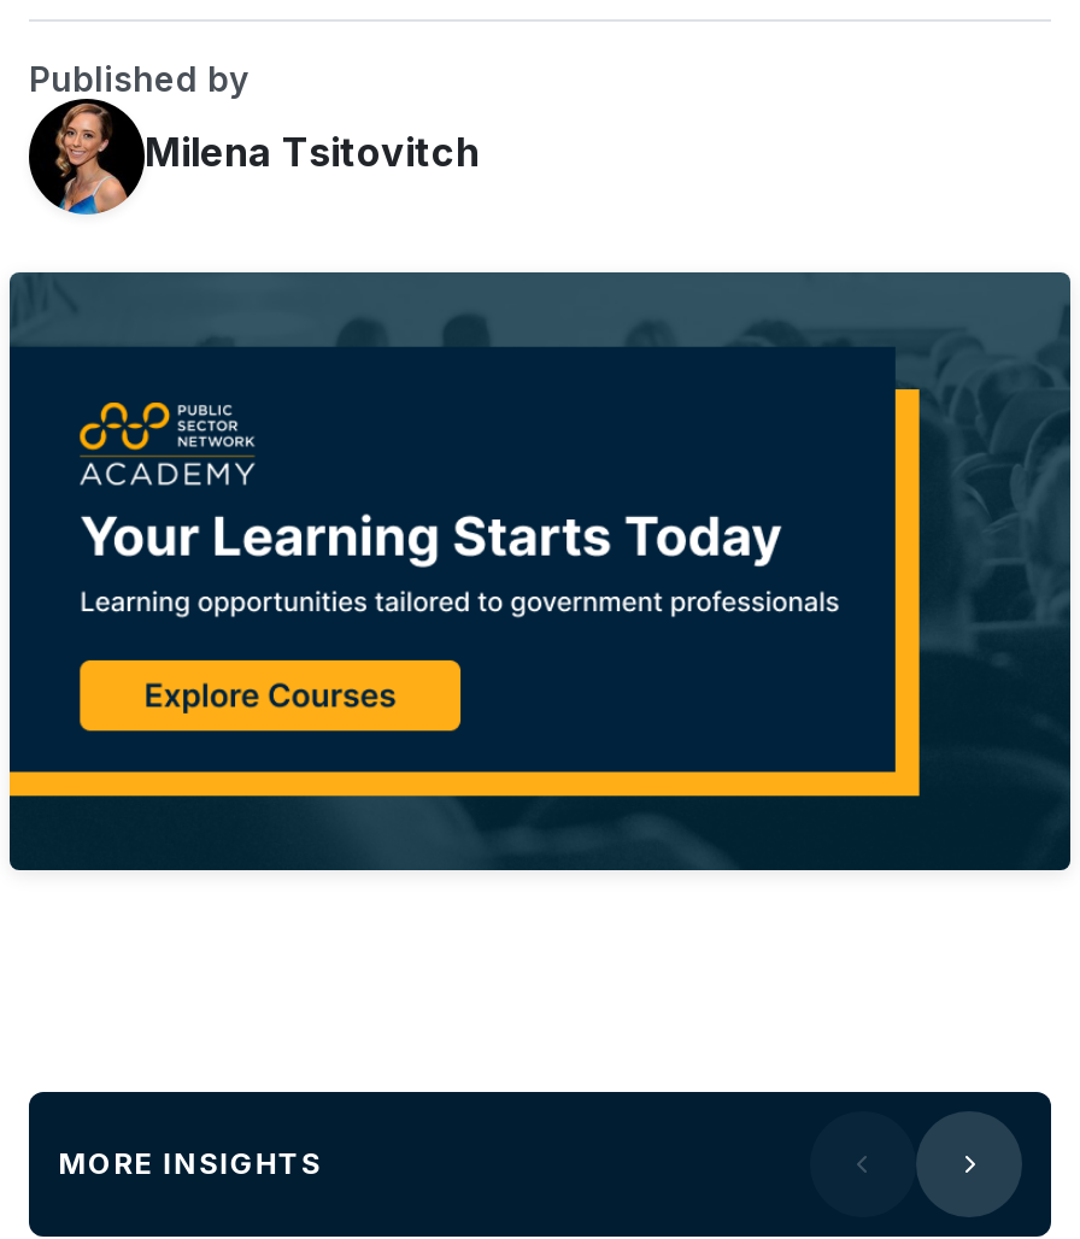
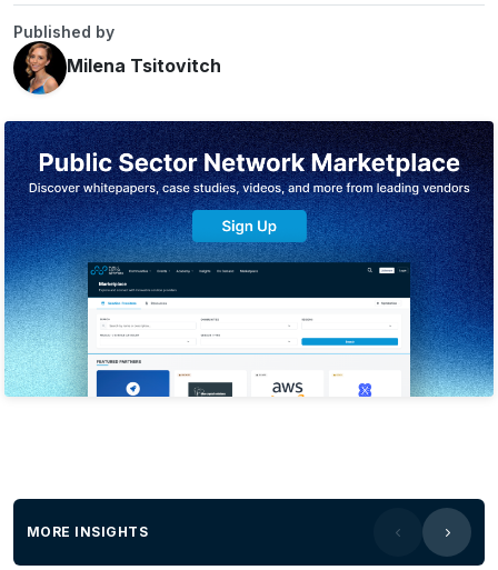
[7,272,1073,873] [image] -> [3,121,495,398] [image]

